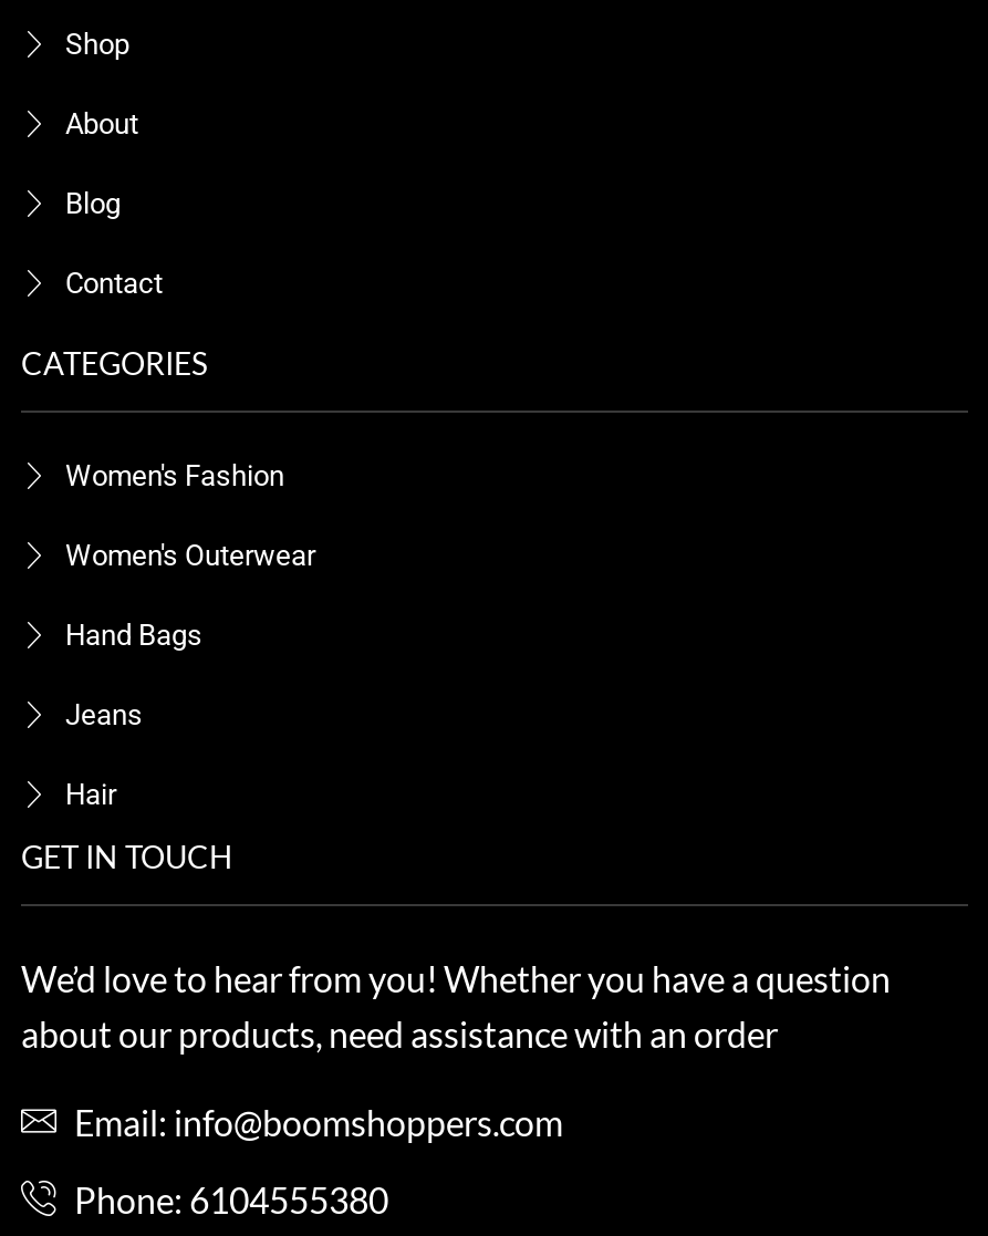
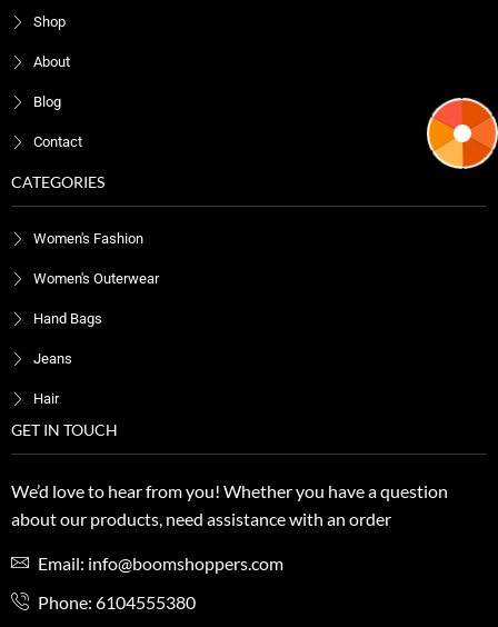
none -> [426,97,495,170] [image]

